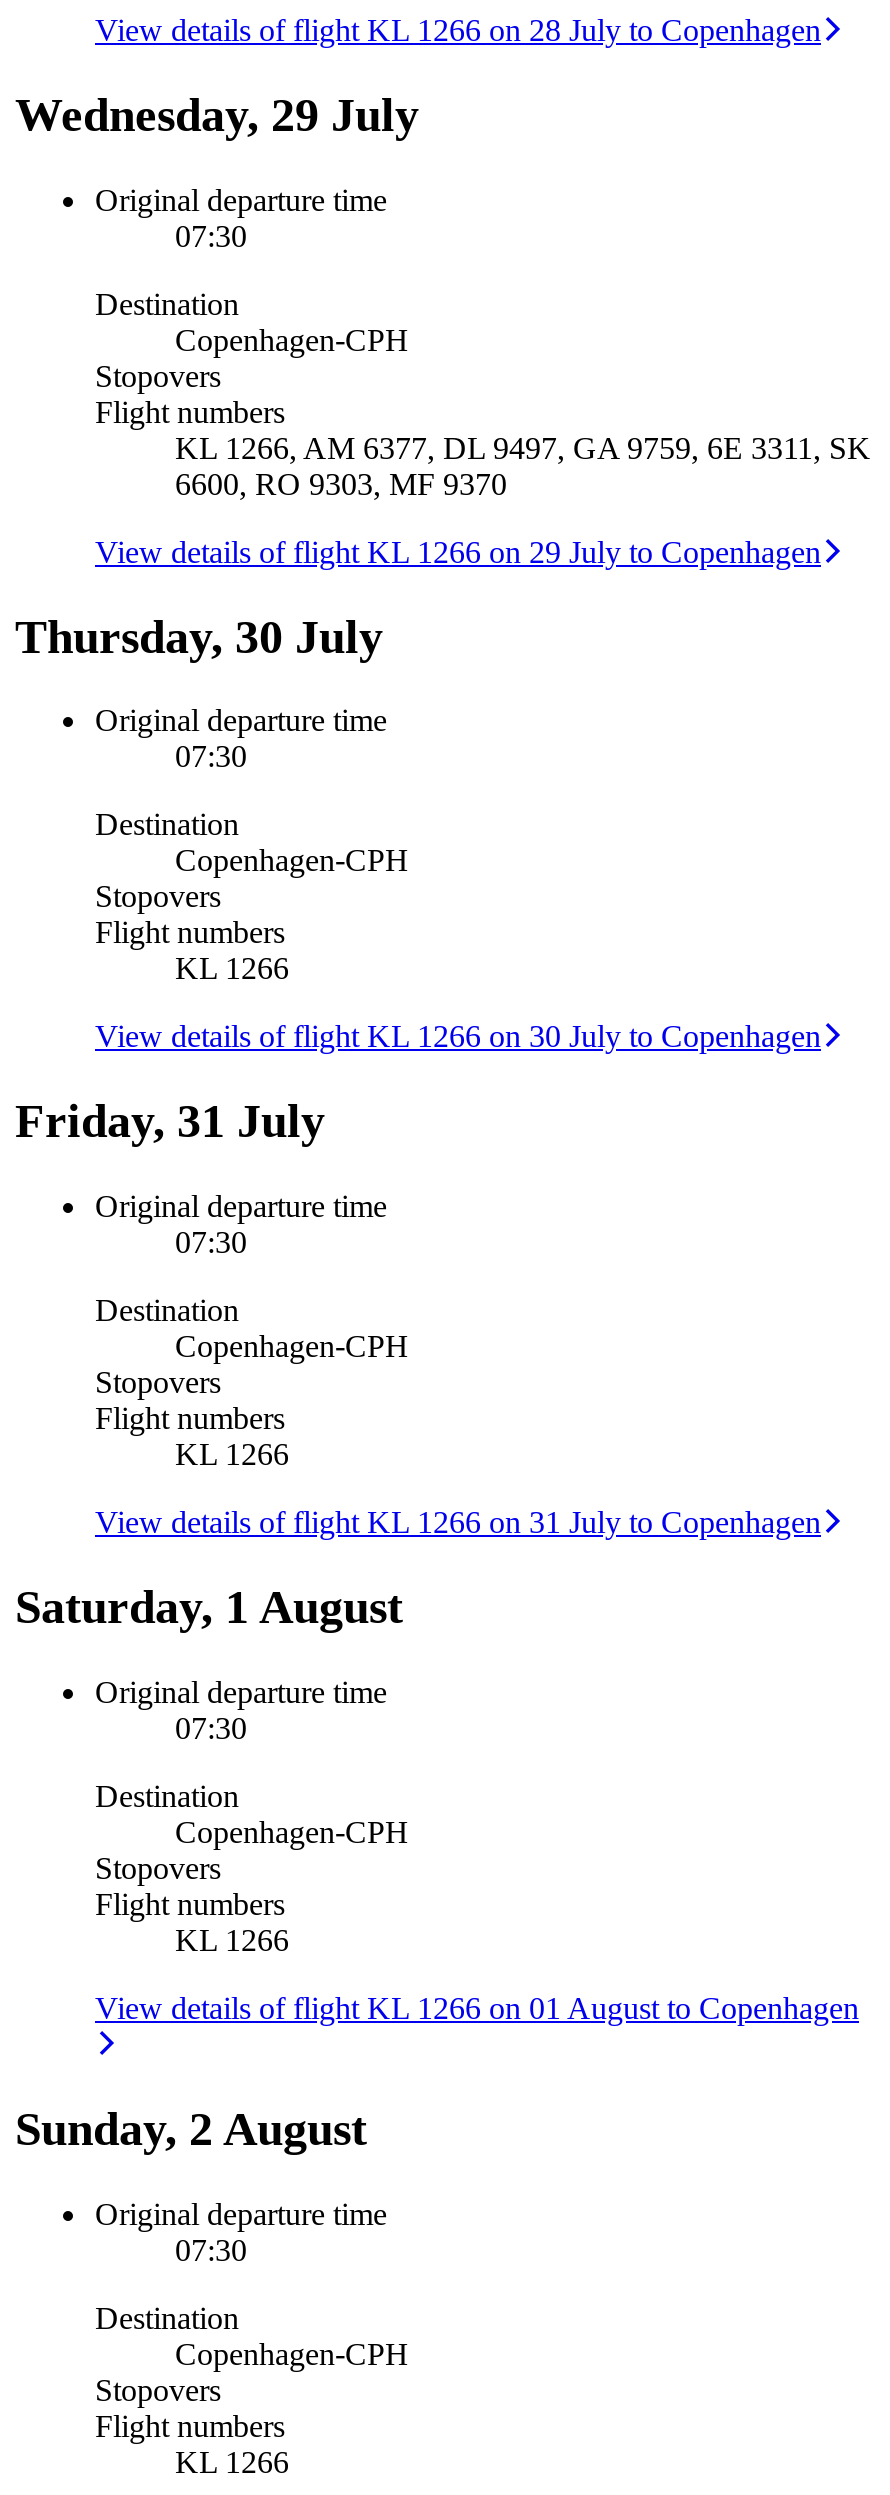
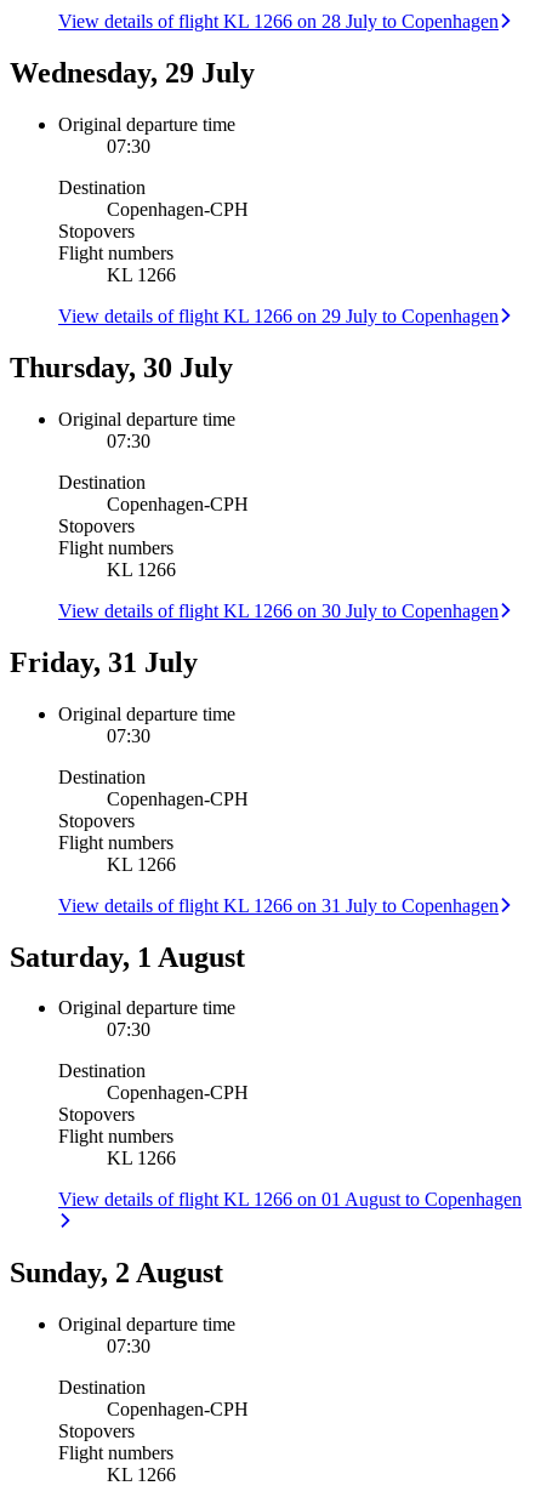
[175,430,871,500] KL 1266, AM 6377, DL 9497, GA 9759, 6E 3311, SK | 6600, RO 9303, MF 9370 -> [107,264,176,285] KL 1266

